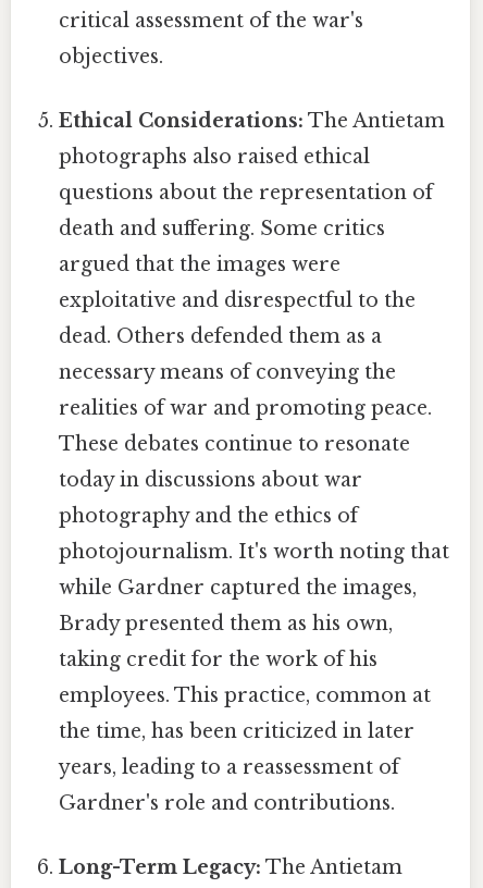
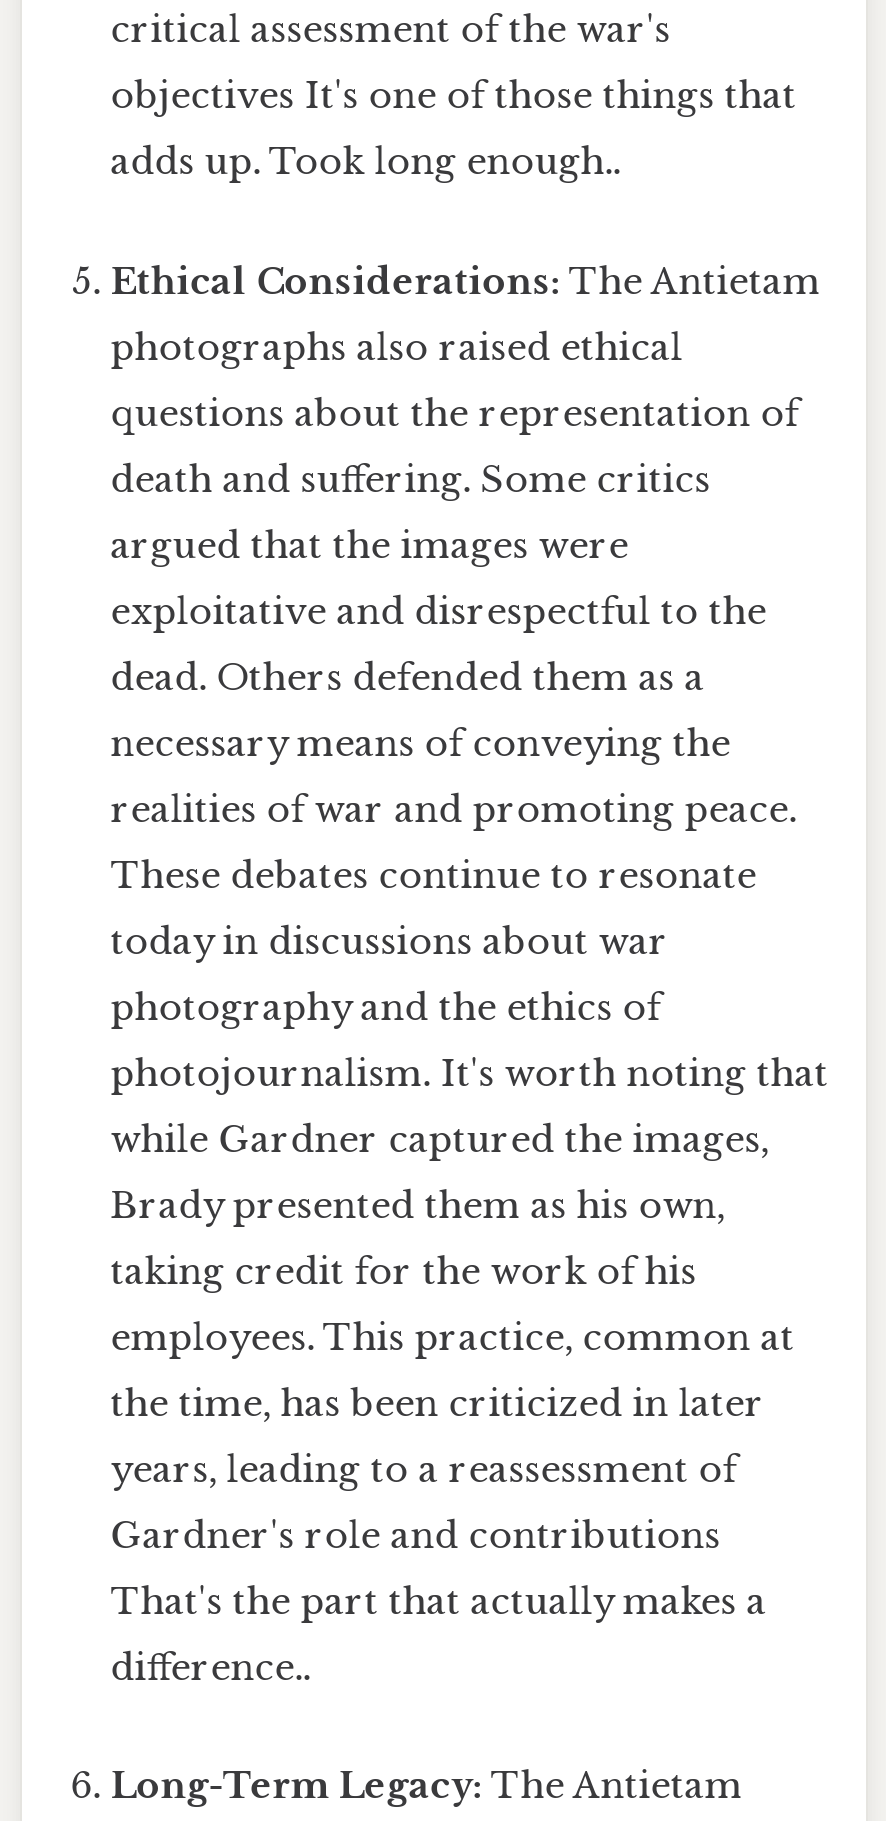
[59,44,163,68] objectives. -> [110,75,796,185] objectives It's one of those things that | adds up. Took long enough..
[59,791,395,815] Gardner's role and contributions. -> [110,1514,766,1690] Gardner's role and contributions | That's the part that actually makes a | difference..

